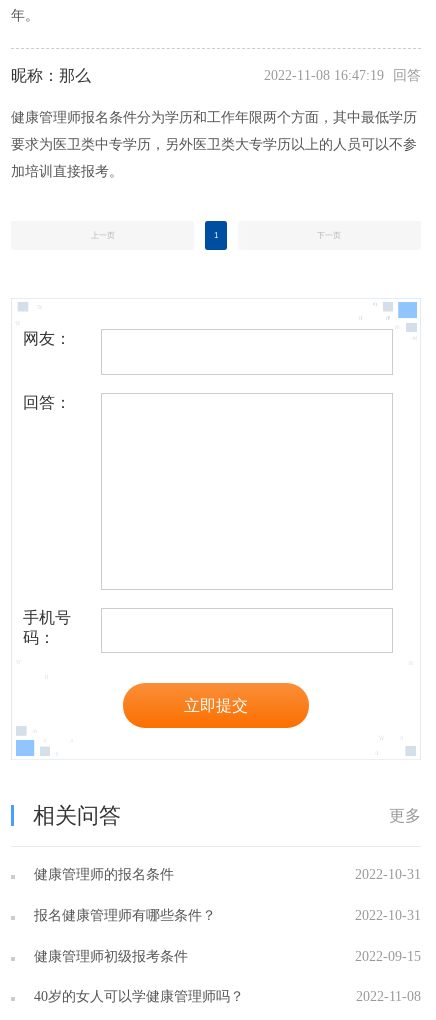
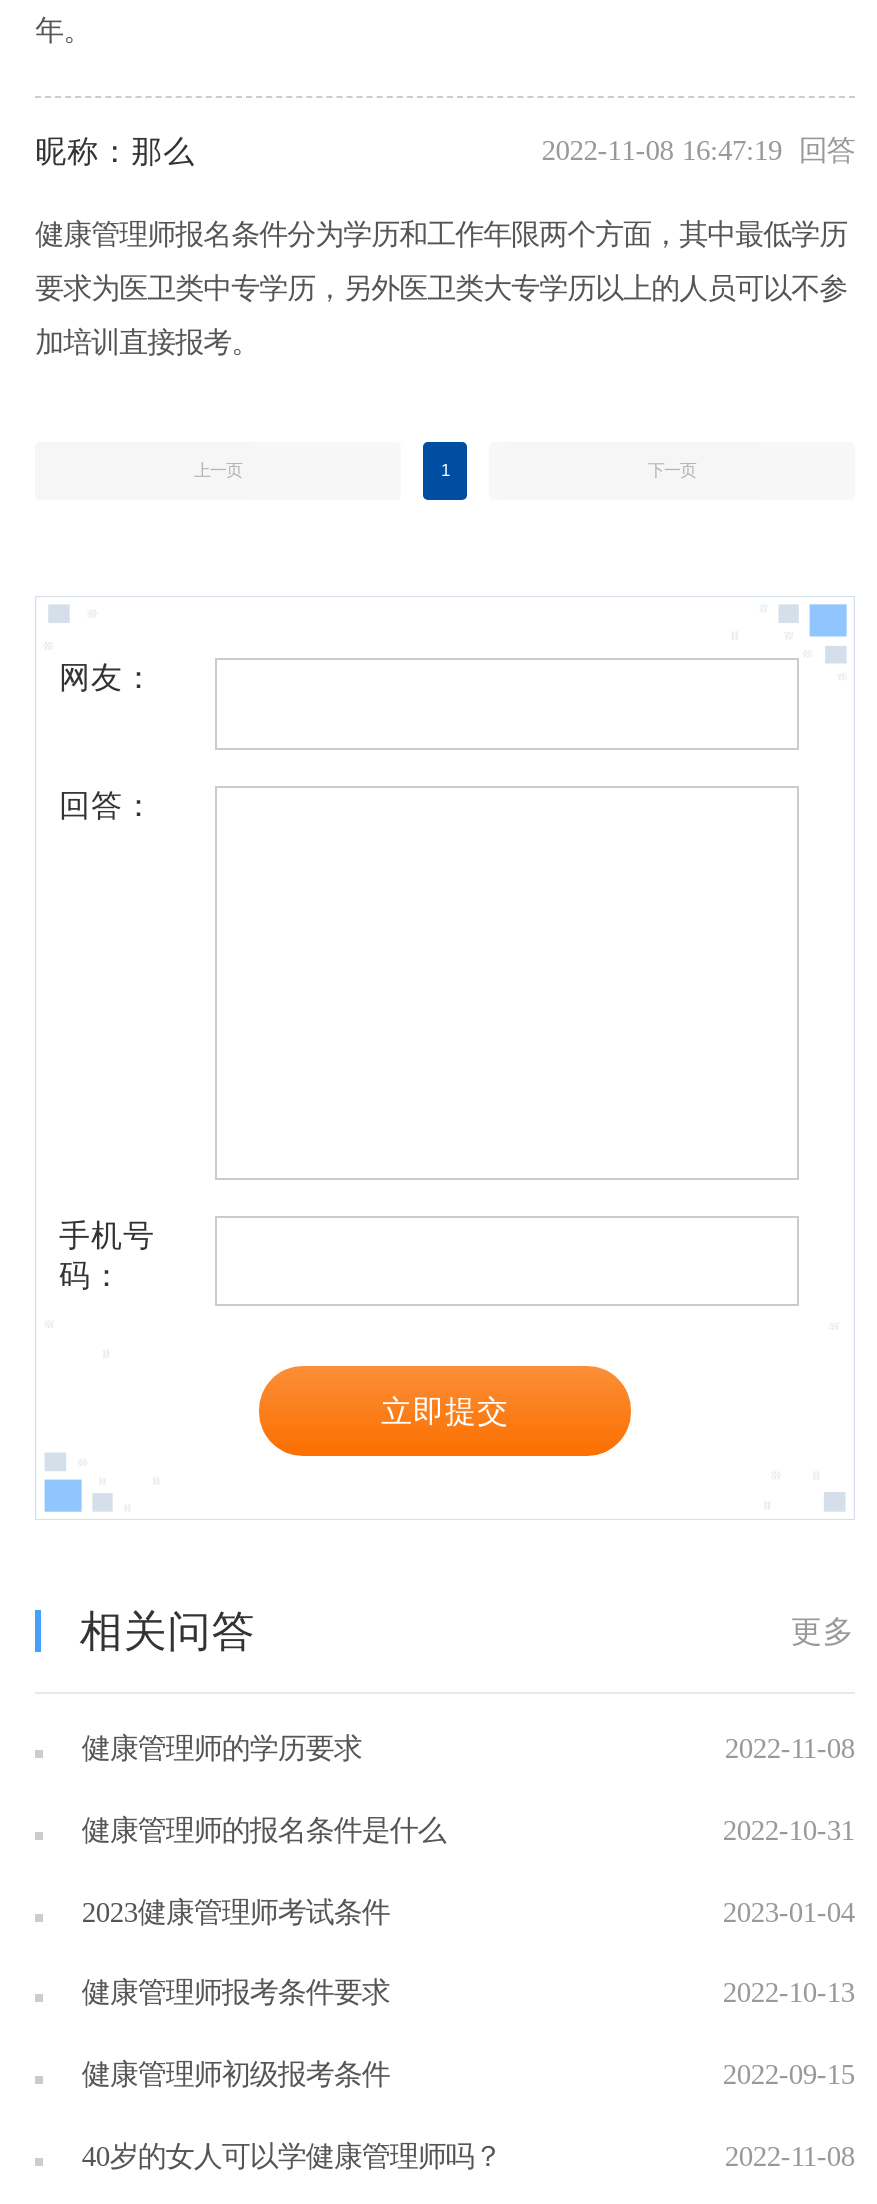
[30,866,174,882] 健康管理师的报名条件 -> [73,1733,855,1846] 健康管理师的学历要求 | 2022-11-08 | 健康管理师的报名条件是什么
[30,907,421,923] 报名健康管理师有哪些条件？ | 2022-10-31 -> [73,1895,855,2009] 2023健康管理师考试条件 | 2023-01-04 | 健康管理师报考条件要求 | 2022-10-13

